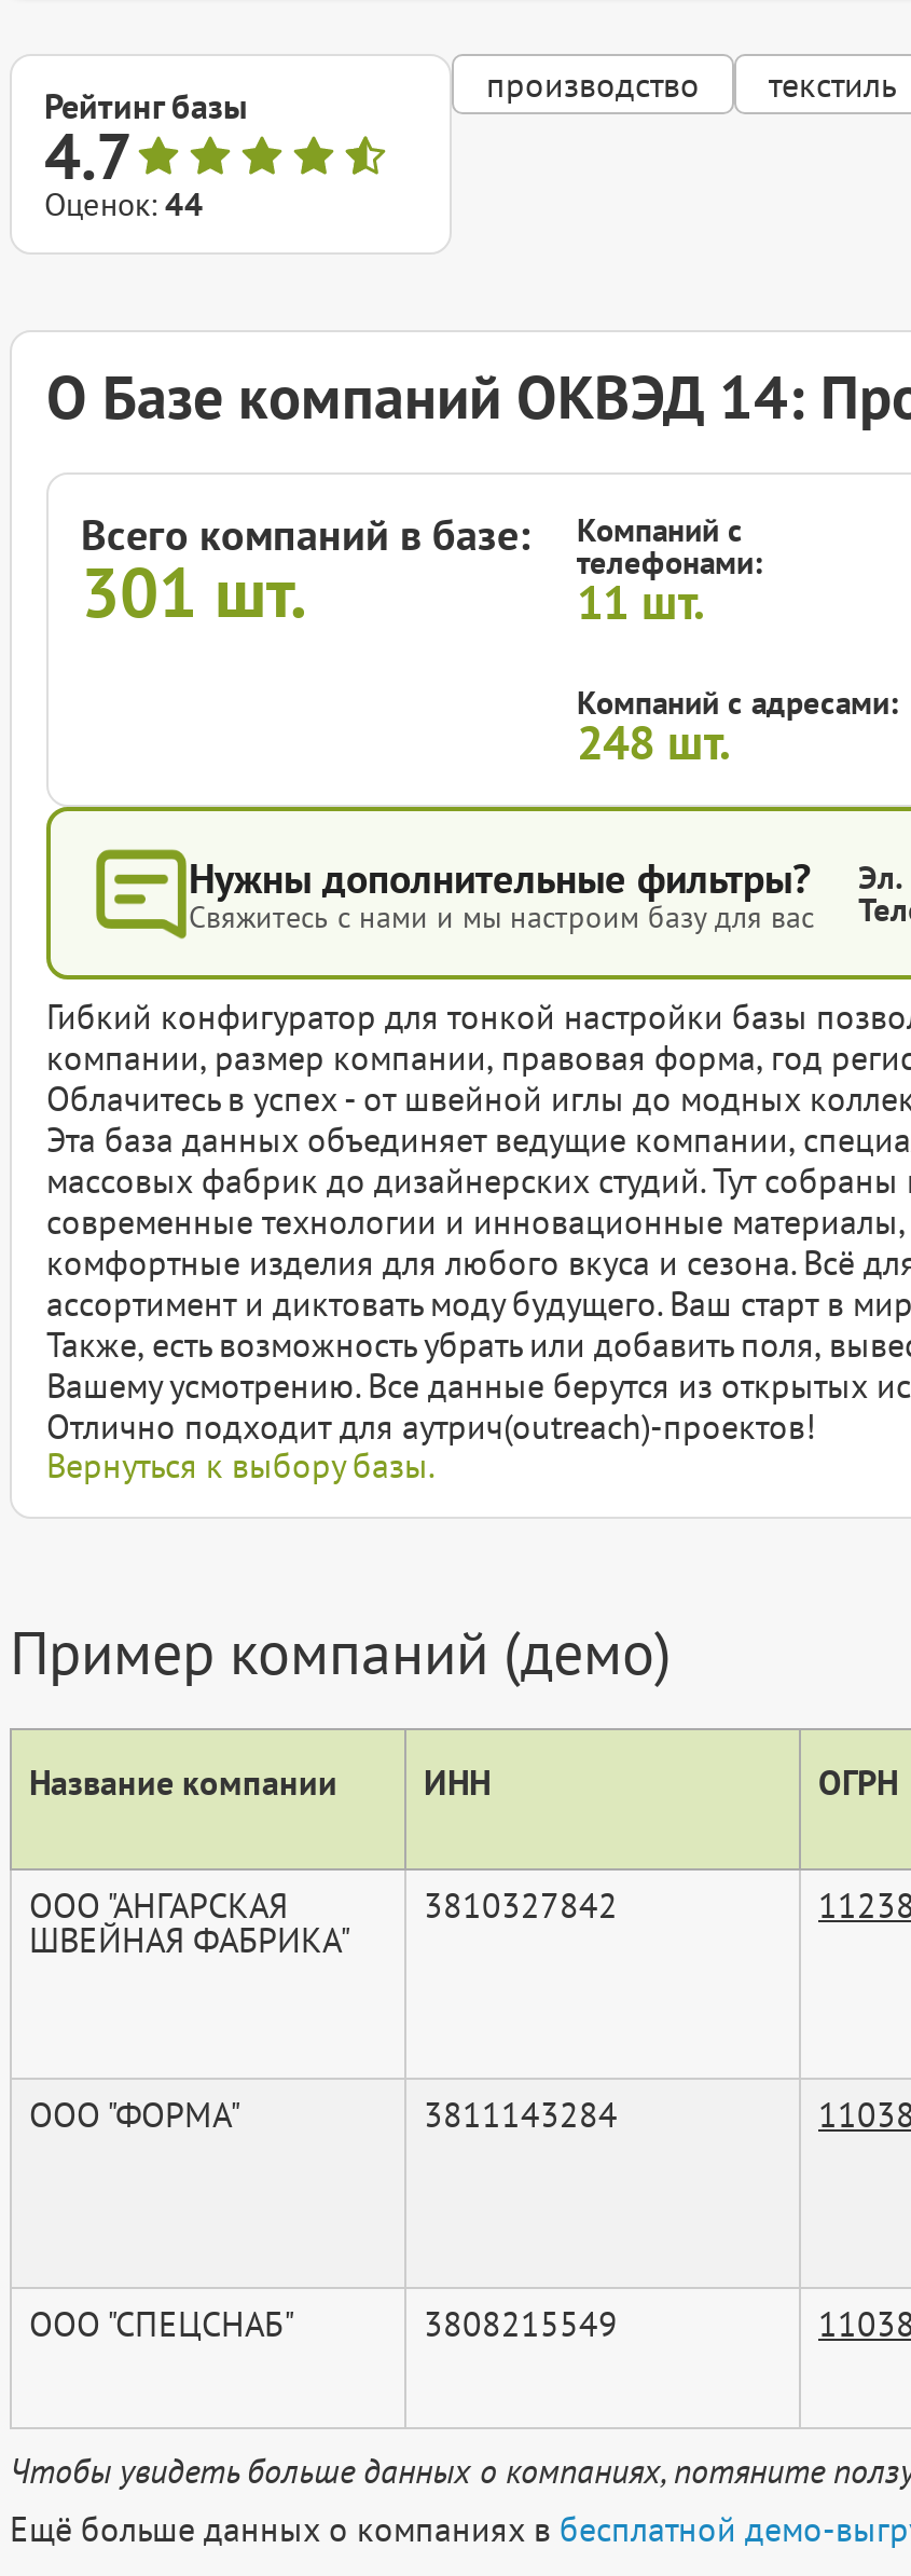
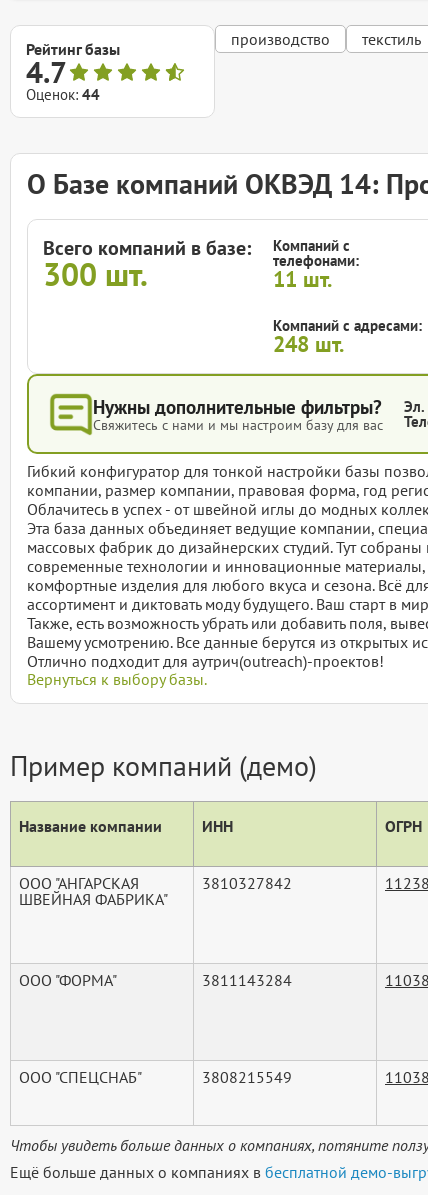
[81,546,307,636] 301шт. -> [43,253,148,295] 300шт.

